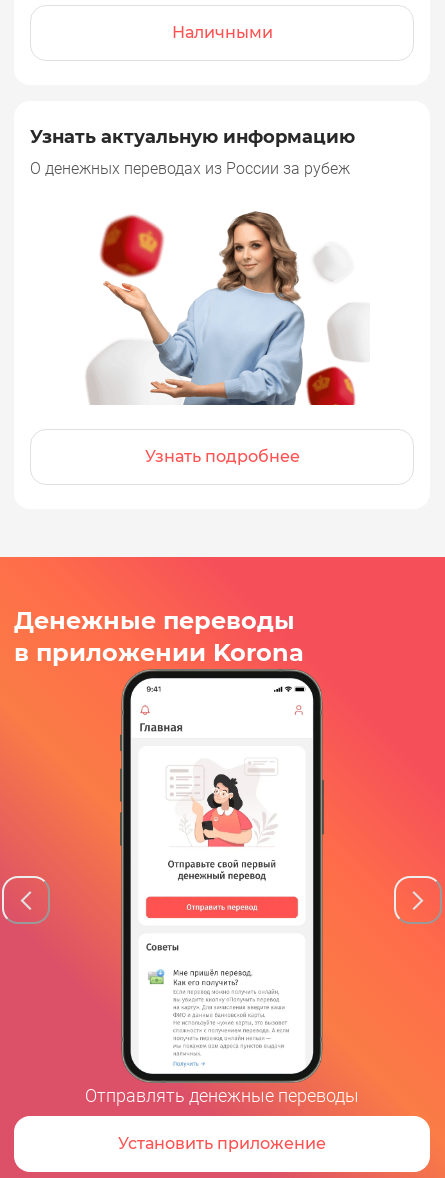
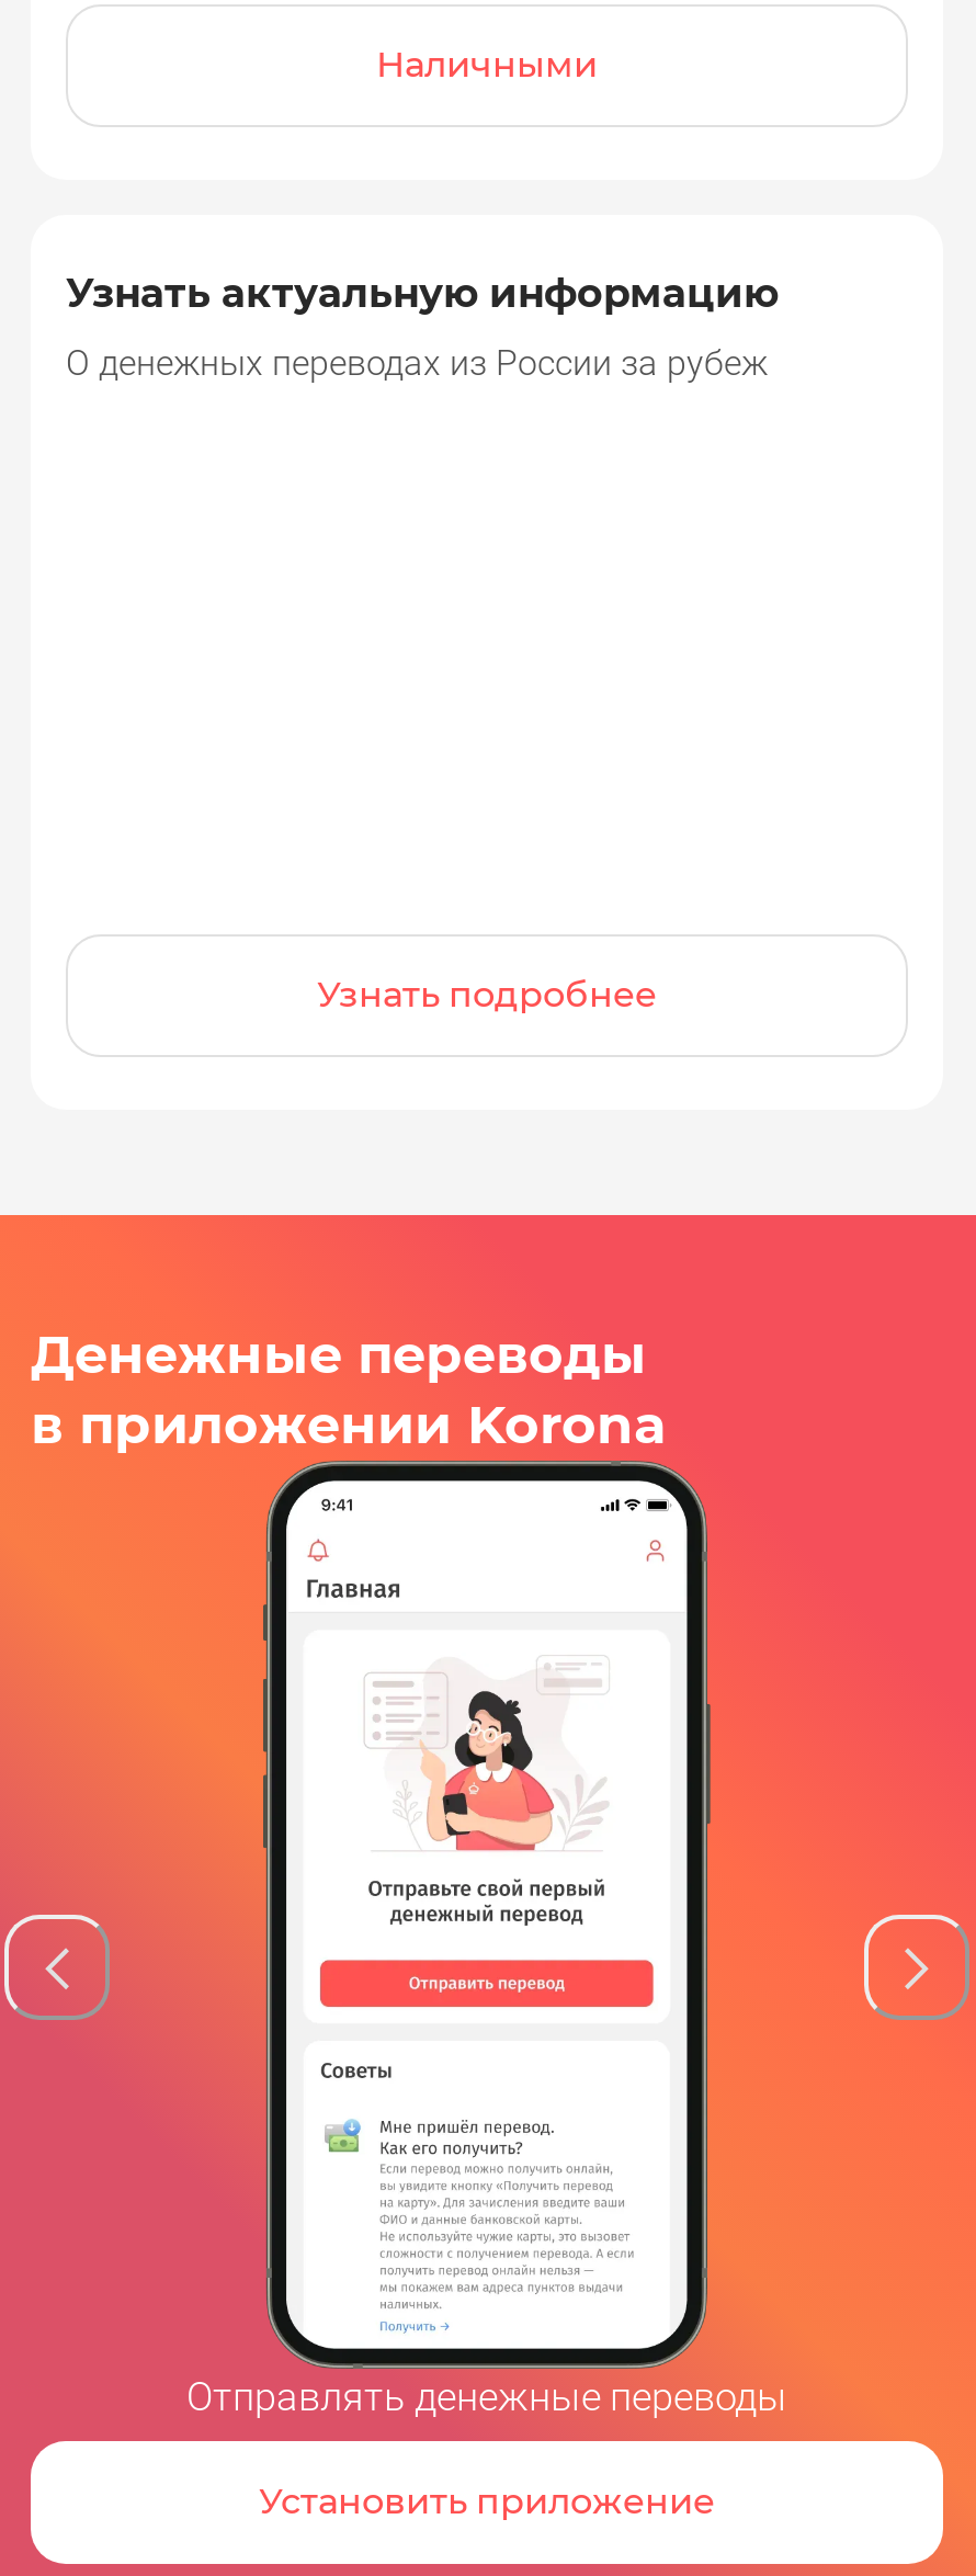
[86,210,360,406] [image] -> none

